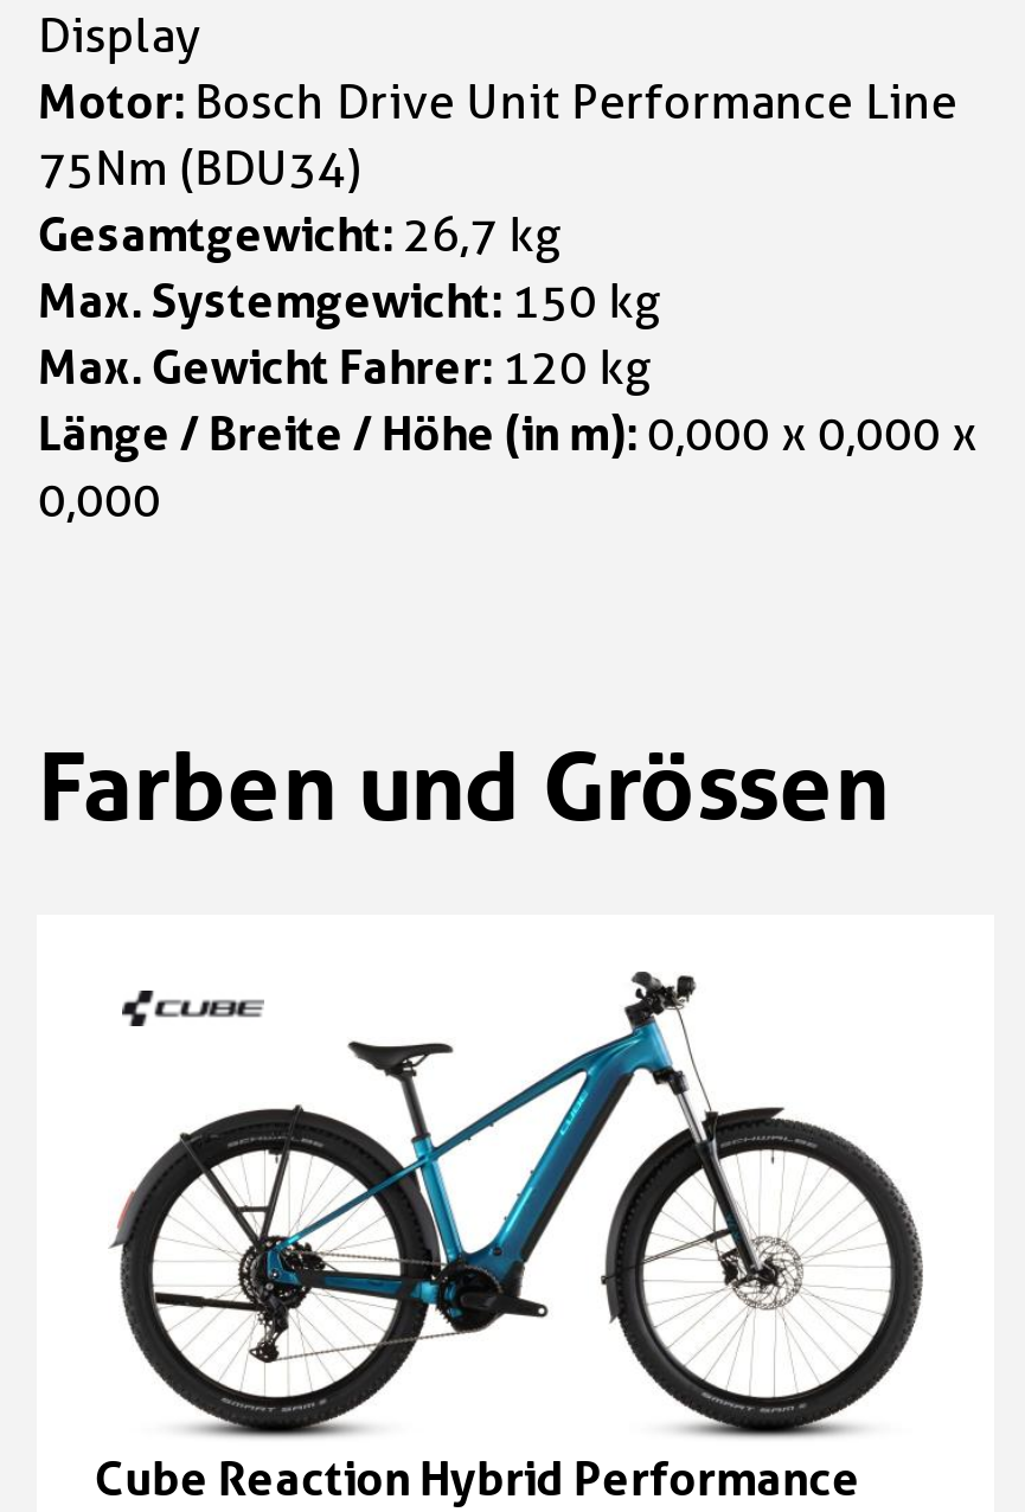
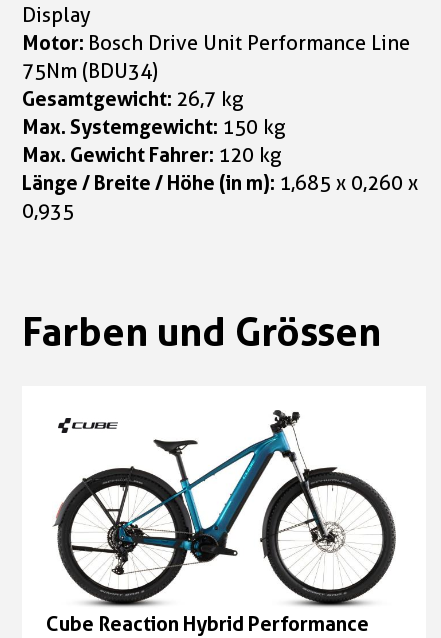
[38,405,976,462] Länge / Breite / Höhe (in m): 0,000 x 0,000 x -> [22,171,418,195] Länge / Breite / Höhe (in m): 1,685 x 0,260 x
[38,472,161,528] 0,000 -> [22,199,74,223] 0,935

